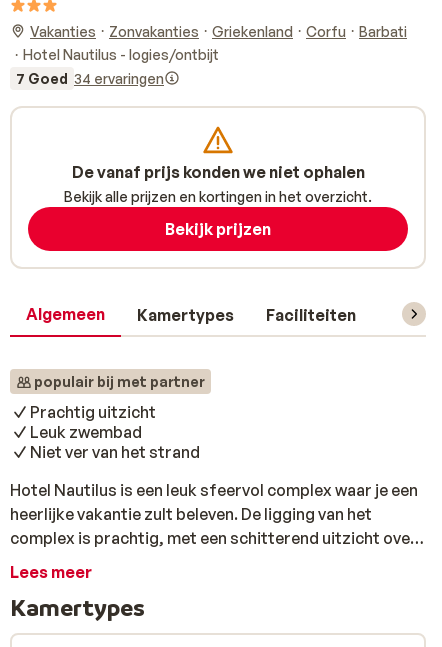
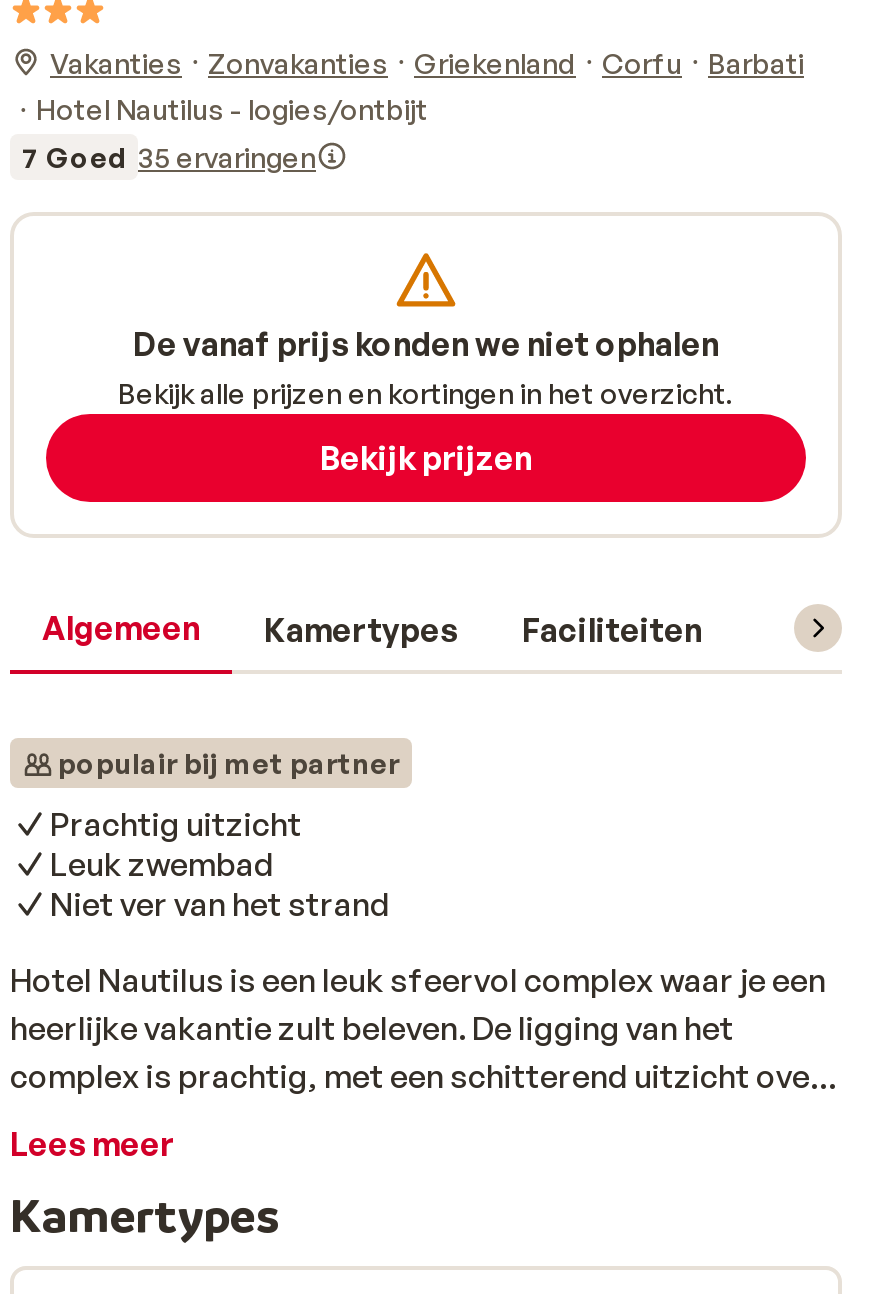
[16,70,164,87] 7 Goed 34 ervaringen -> [22,140,316,174] 7 Goed 35 ervaringen

